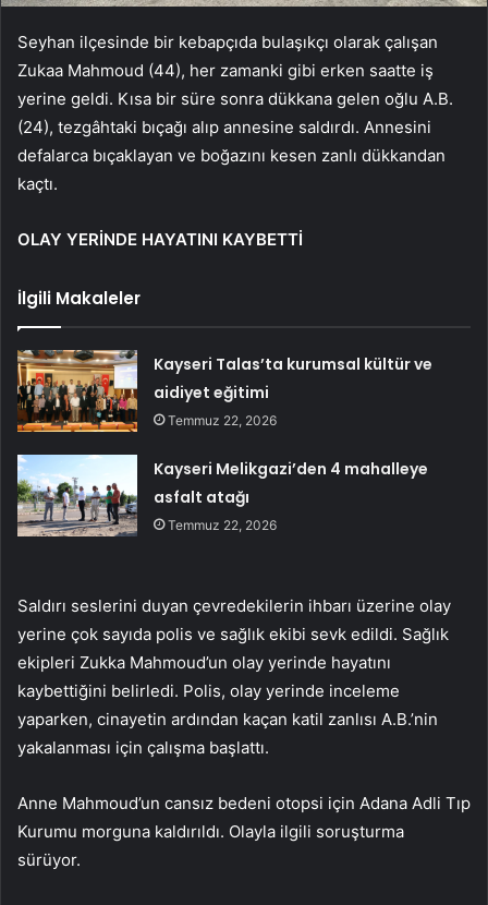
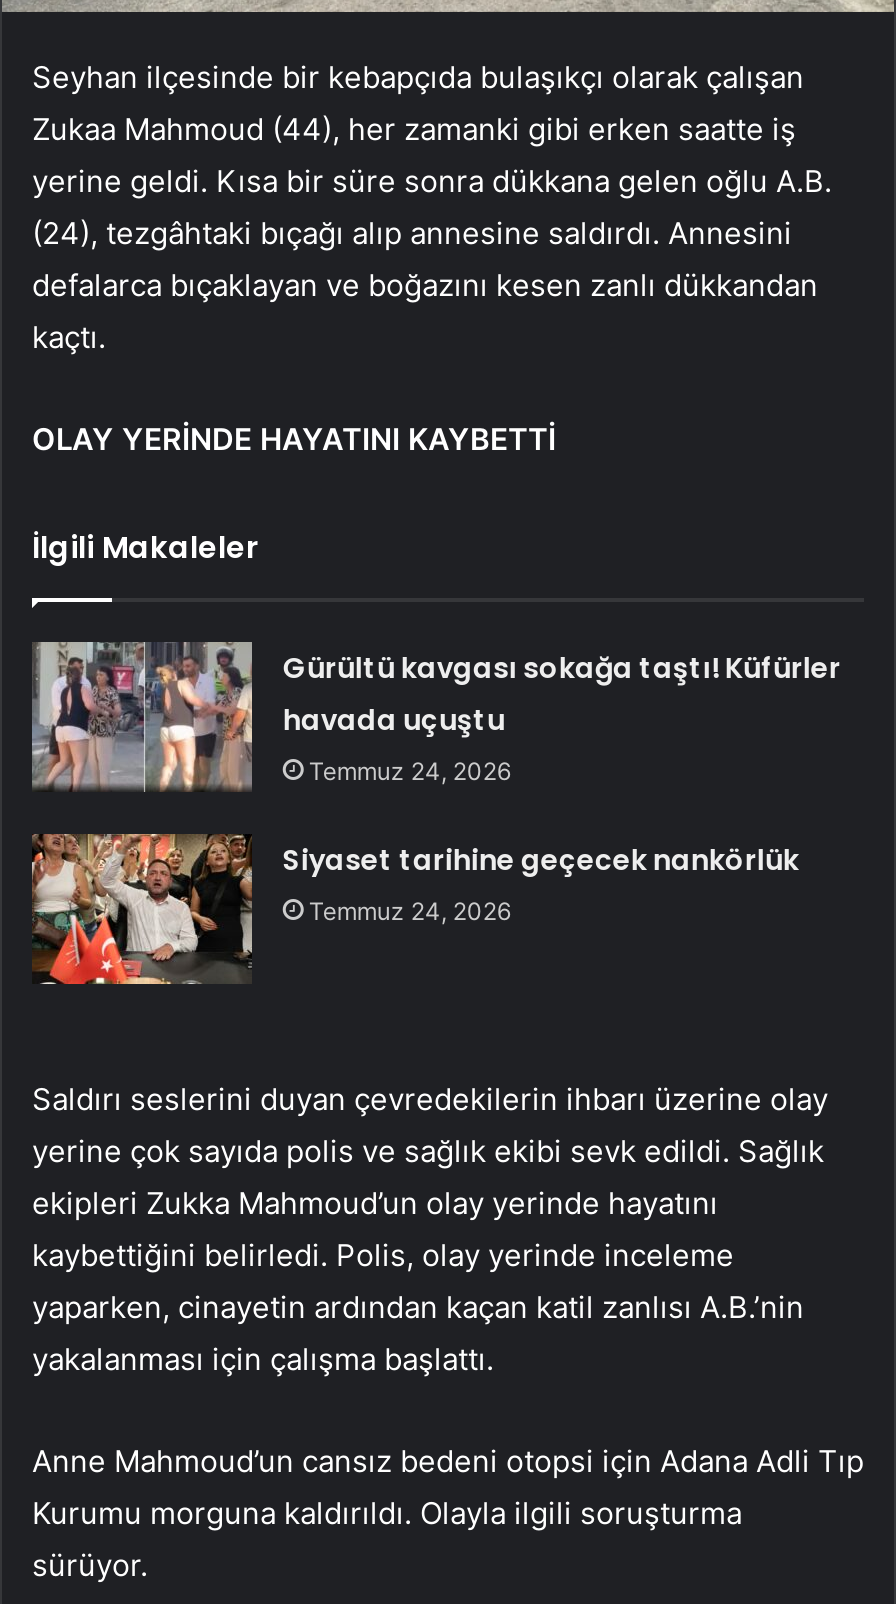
[16,350,433,433] [image] | Kayseri Talas’ta kurumsal kültür ve | aidiyet eğitimi | Temmuz 22, 2026 -> [30,640,841,792] [image] | Gürültü kavgası sokağa taştı! Küfürler | havada uçuştu | Temmuz 24, 2026
[16,454,428,538] [image] | Kayseri Melikgazi’den 4 mahalleye | asfalt atağı | Temmuz 22, 2026 -> [30,832,799,986] [image] | Siyaset tarihine geçecek nankörlük | Temmuz 24, 2026

